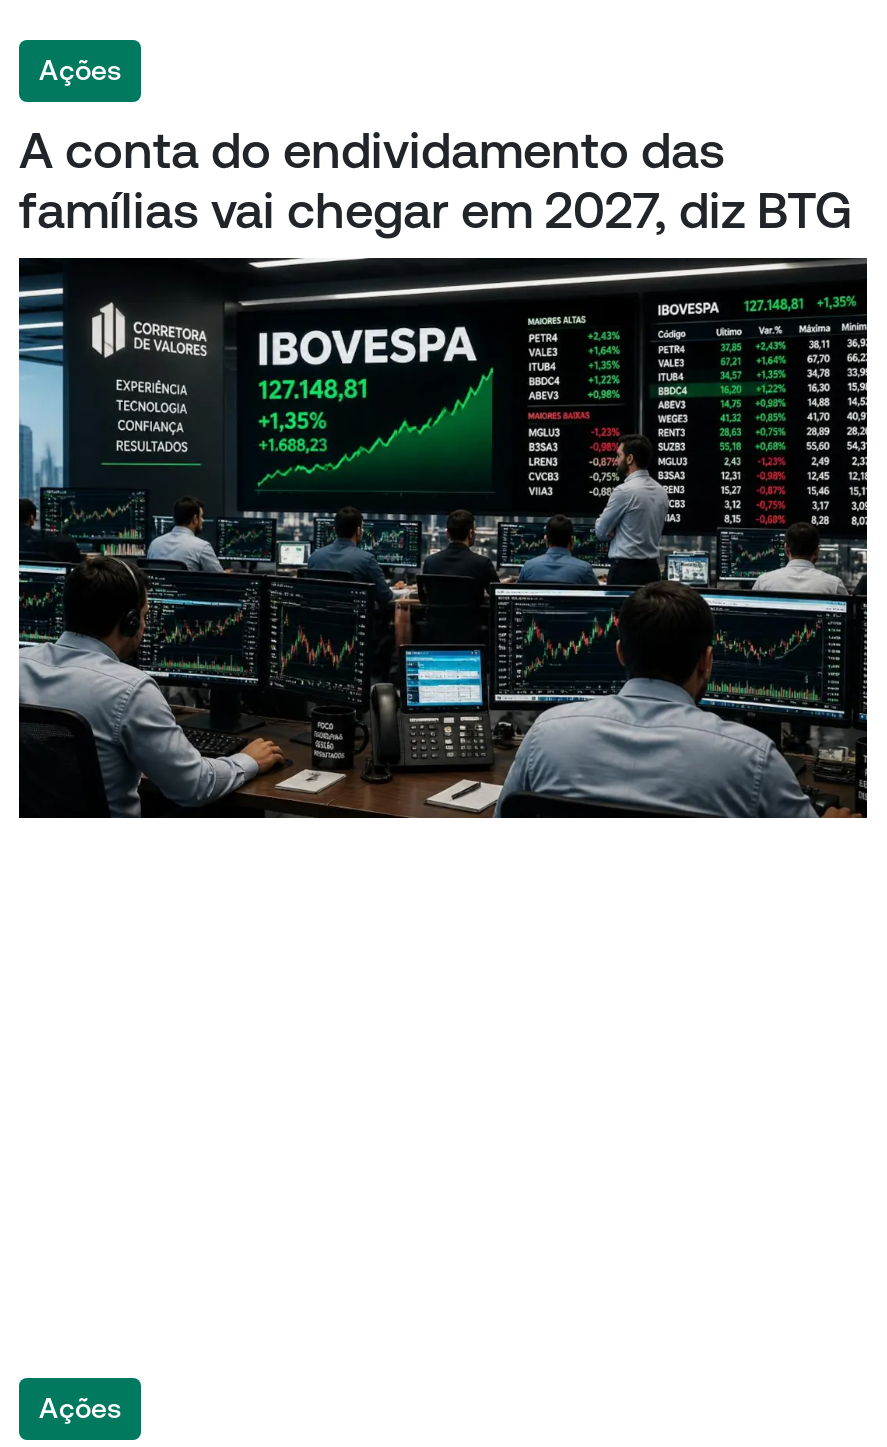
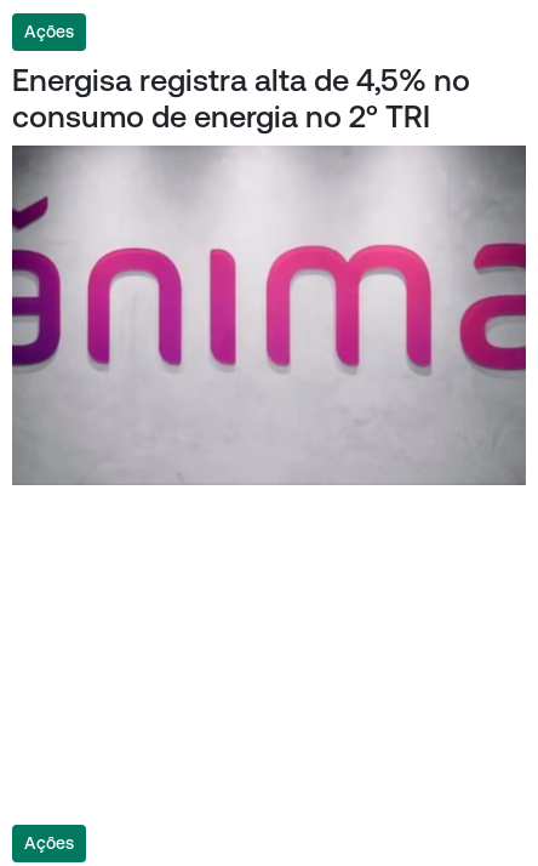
[19,122,853,240] A conta do endividamento das | famílias vai chegar em 2027, diz BTG -> [12,63,470,135] Energisa registra alta de 4,5% no | consumo de energia no 2º TRI
[19,256,869,818] [image] -> [11,144,527,486] [image]

